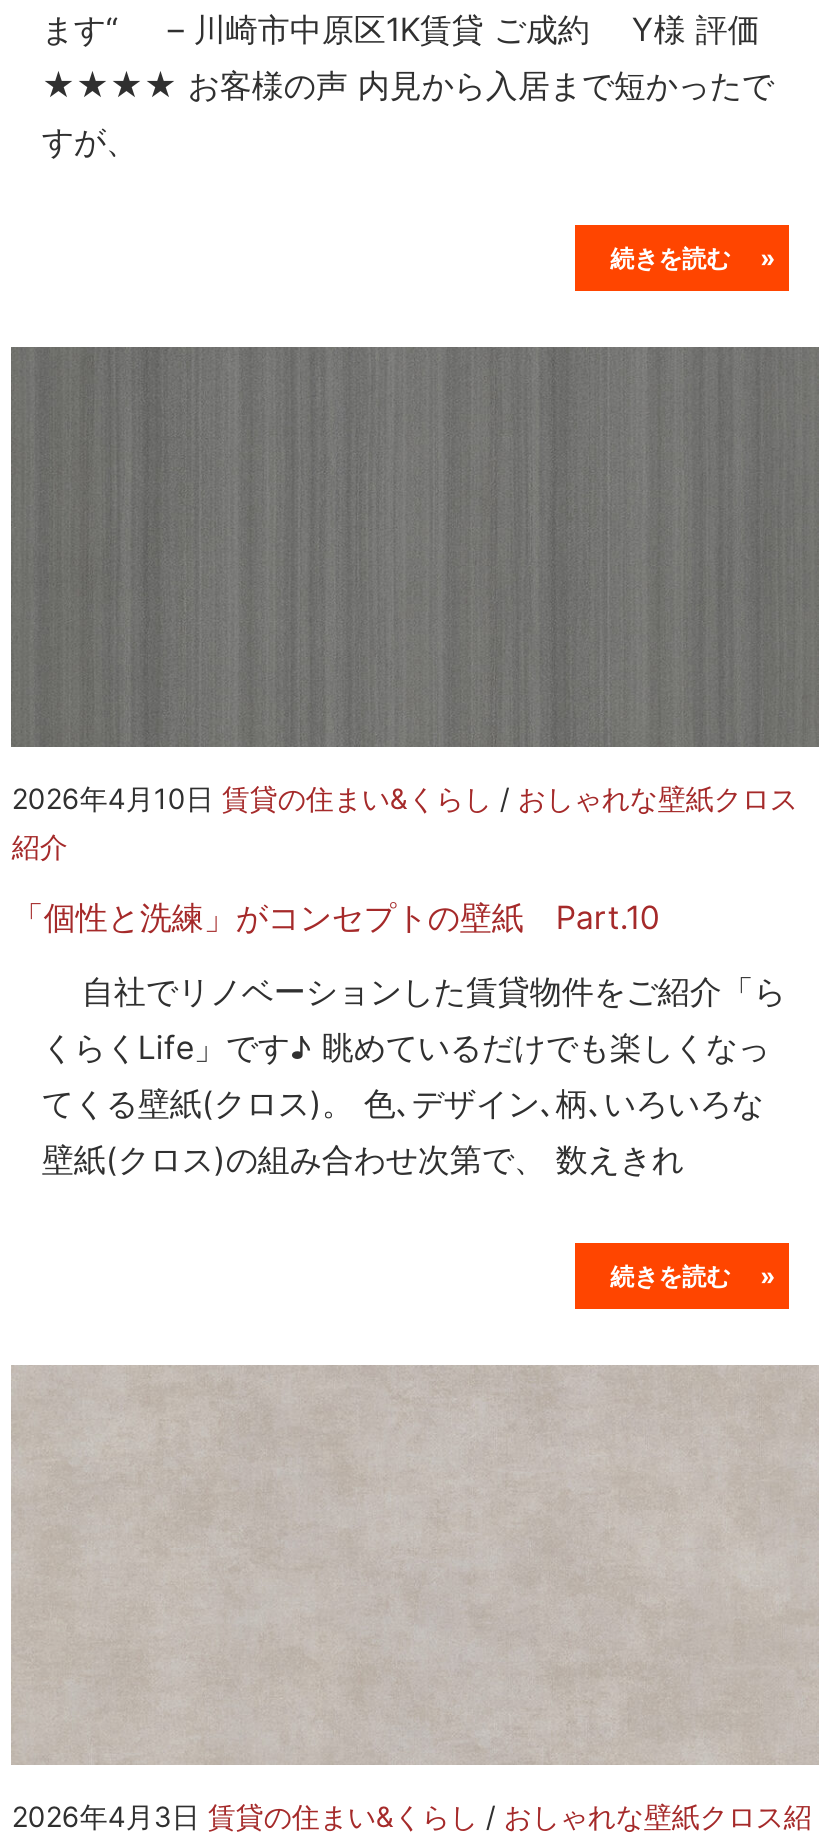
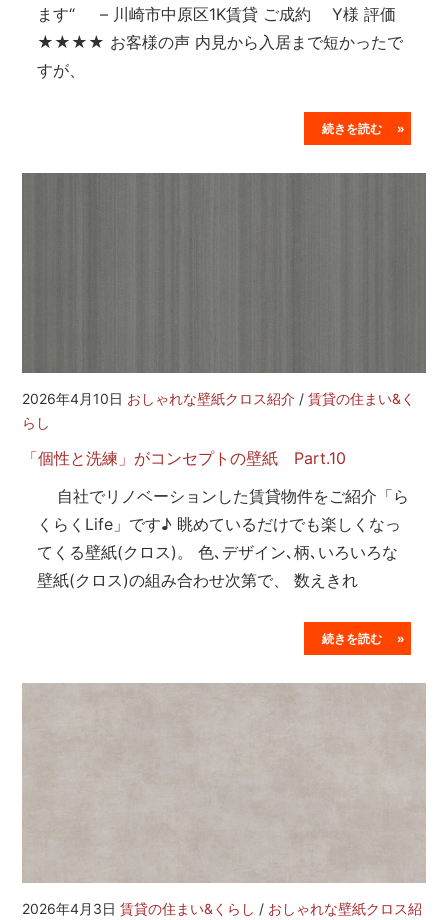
[12,780,798,862] 2026年4月10日 賃貸の住まい&くらし/おしゃれな壁紙クロス | 紹介 -> [22,390,415,431] 2026年4月10日 おしゃれな壁紙クロス紹介/賃貸の住まい&く | らし

